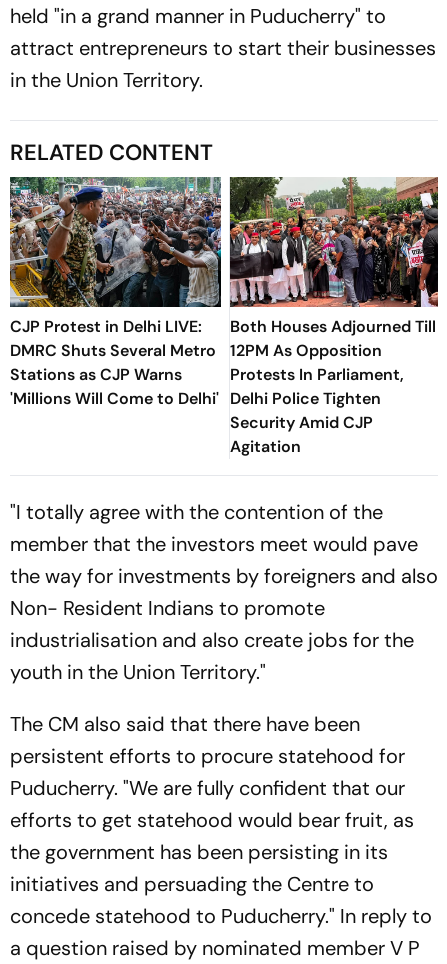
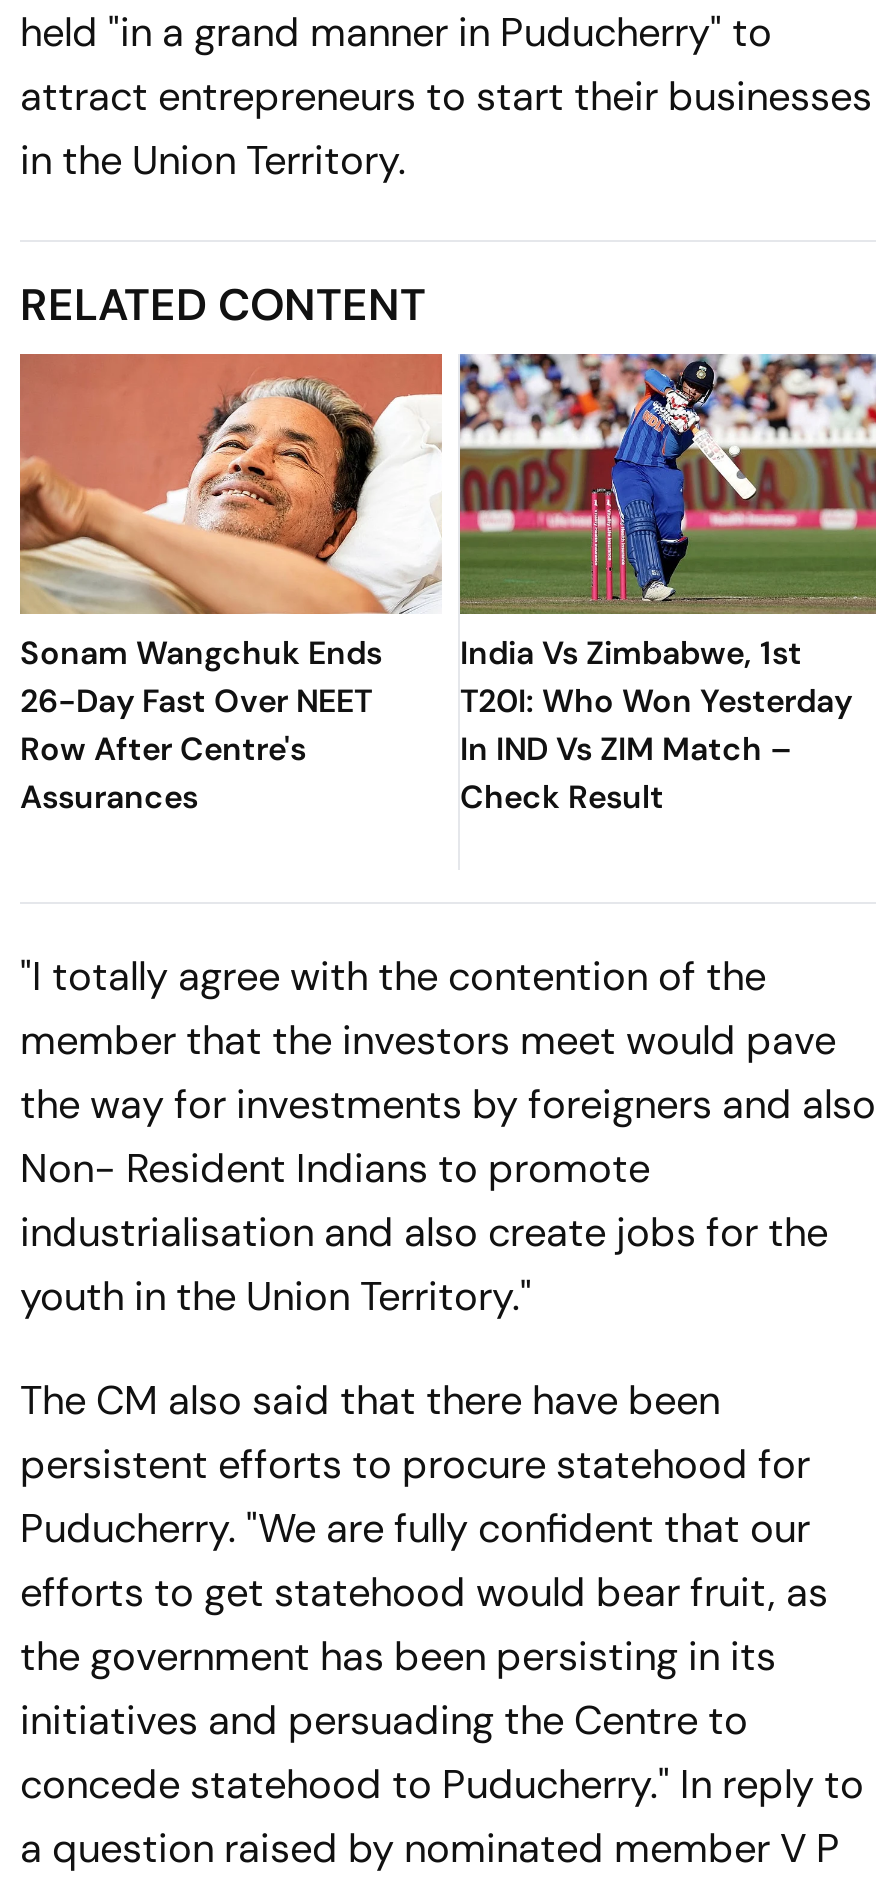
[9,176,222,409] [image] | CJP Protest in Delhi LIVE: | DMRC Shuts Several Metro | Stations as CJP Warns | 'Millions Will Come to Delhi' -> [18,352,444,819] [image] | Sonam Wangchuk Ends | 26-Day Fast Over NEET | Row After Centre's | Assurances
[229,176,439,457] [image] | Both Houses Adjourned Till | 12PM As Opposition | Protests In Parliament, | Delhi Police Tighten | Security Amid CJP | Agitation -> [458,352,878,819] [image] | India Vs Zimbabwe, 1st | T20I: Who Won Yesterday | In IND Vs ZIM Match – | Check Result

